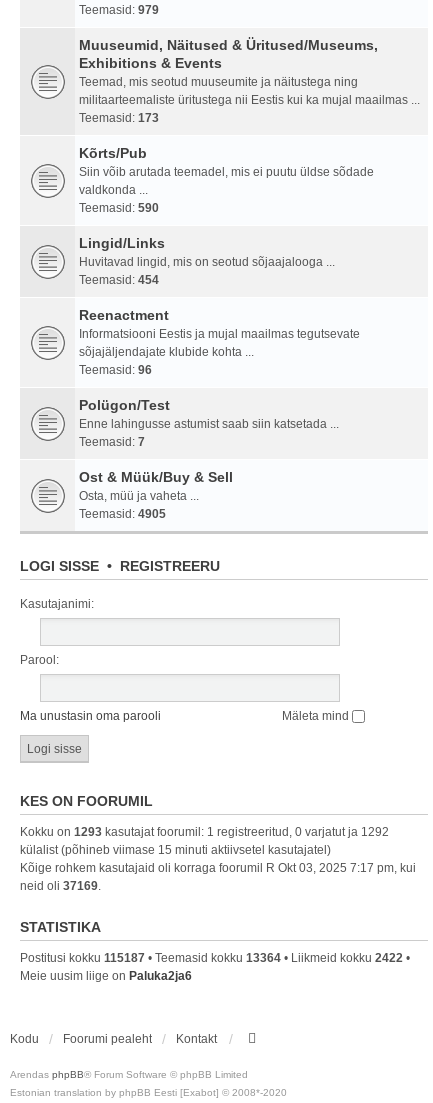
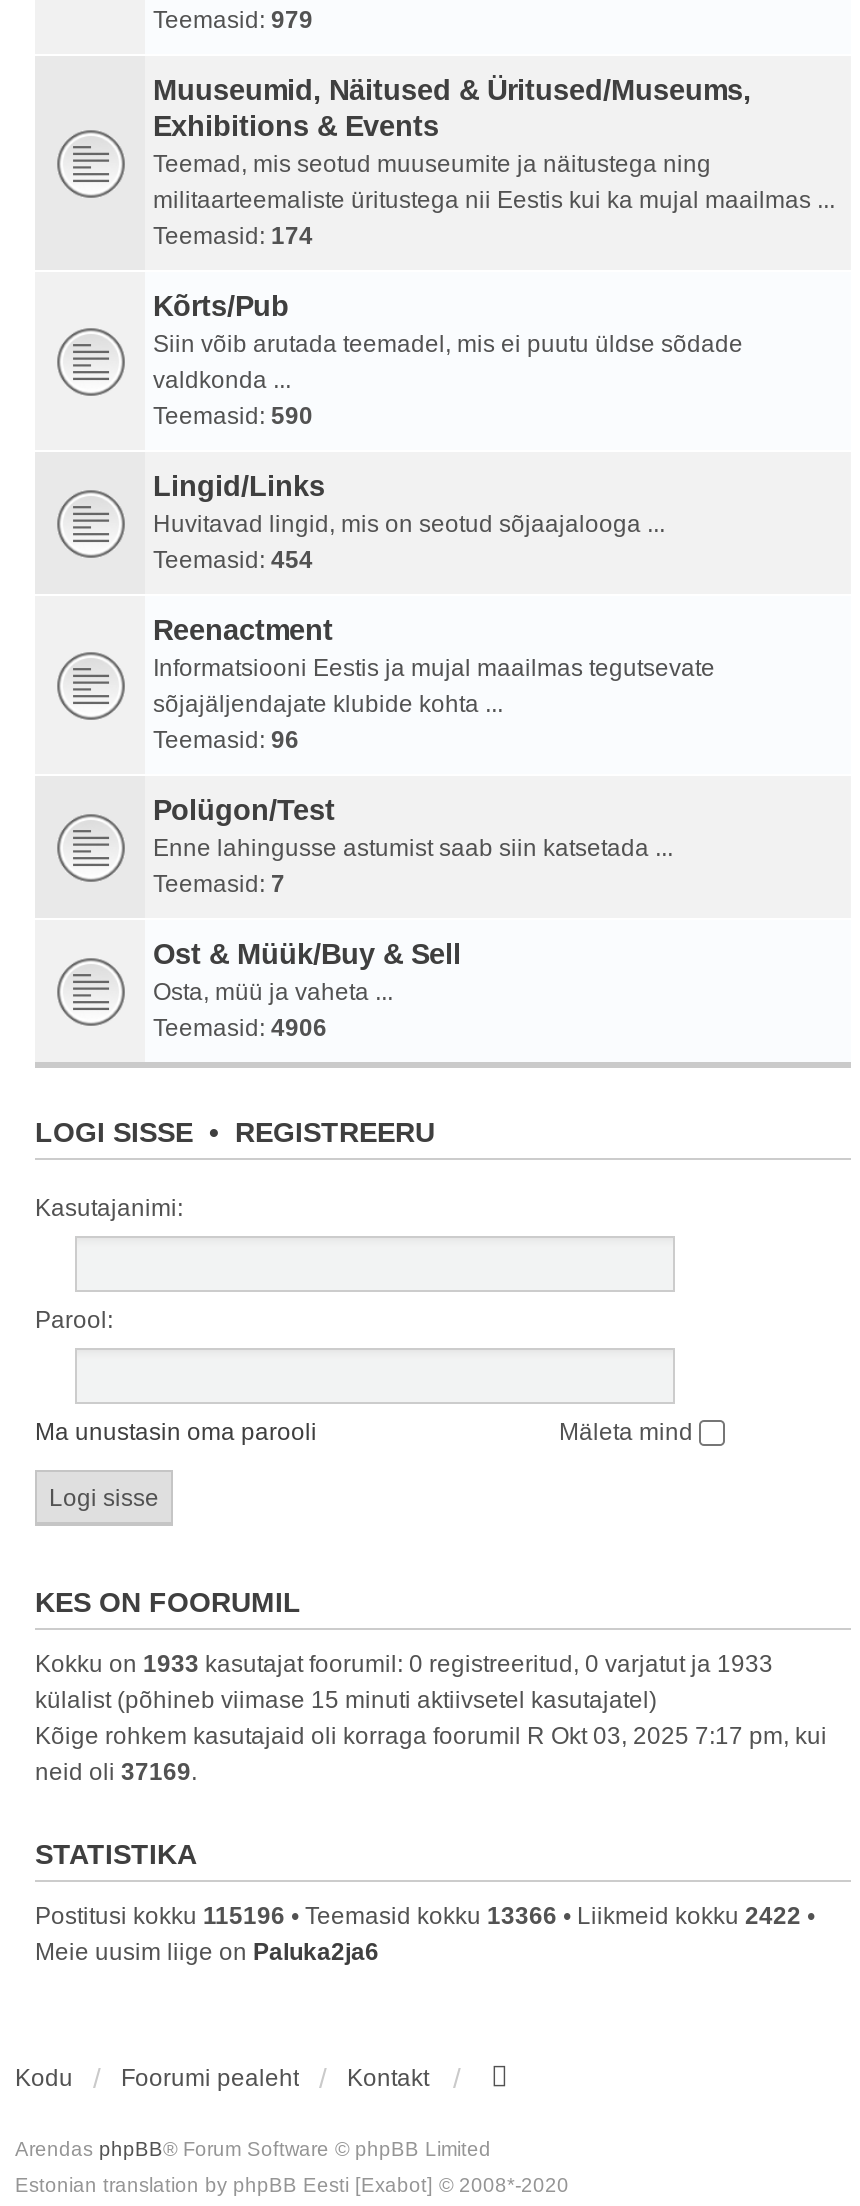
[79,111,159,125] Teemasid: 173 -> [153,222,313,250] Teemasid: 174
[79,507,166,521] Teemasid: 4905 -> [153,1014,327,1042] Teemasid: 4906
[20,825,389,839] Kokku on 1293 kasutajat foorumil: 1 registreeritud, 0 varjatut ja 1292 -> [35,1650,773,1678] Kokku on 1933 kasutajat foorumil: 0 registreeritud, 0 varjatut ja 1933
[20,951,410,965] Postitusi kokku 115187 • Teemasid kokku 13364 • Liikmeid kokku 2422 • -> [35,1902,815,1930] Postitusi kokku 115196 • Teemasid kokku 13366 • Liikmeid kokku 2422 •

